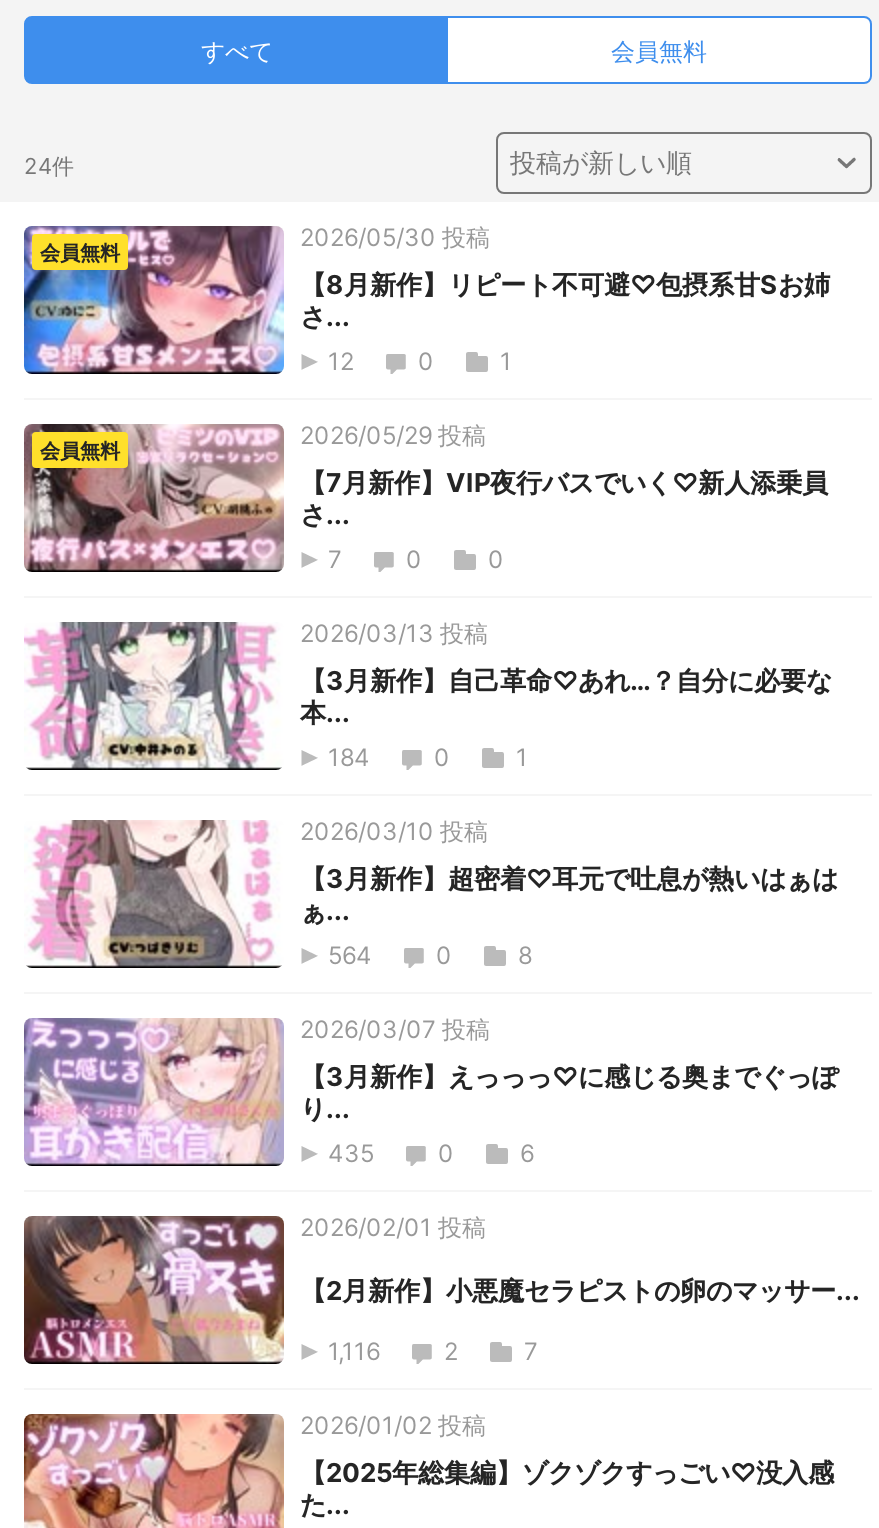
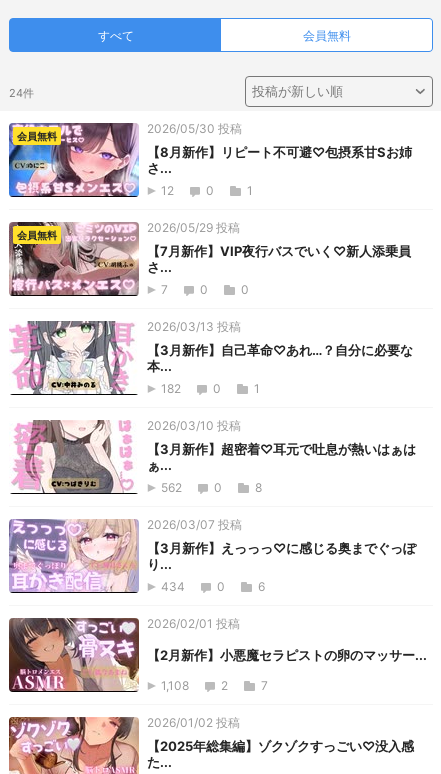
[328,742,370,772] 184 -> [161,381,181,396] 182
[328,940,372,970] 564 -> [161,480,182,495] 562
[328,1138,374,1168] 435 -> [161,579,185,594] 434
[328,1336,380,1366] 1,116 -> [161,678,189,693] 1,108

